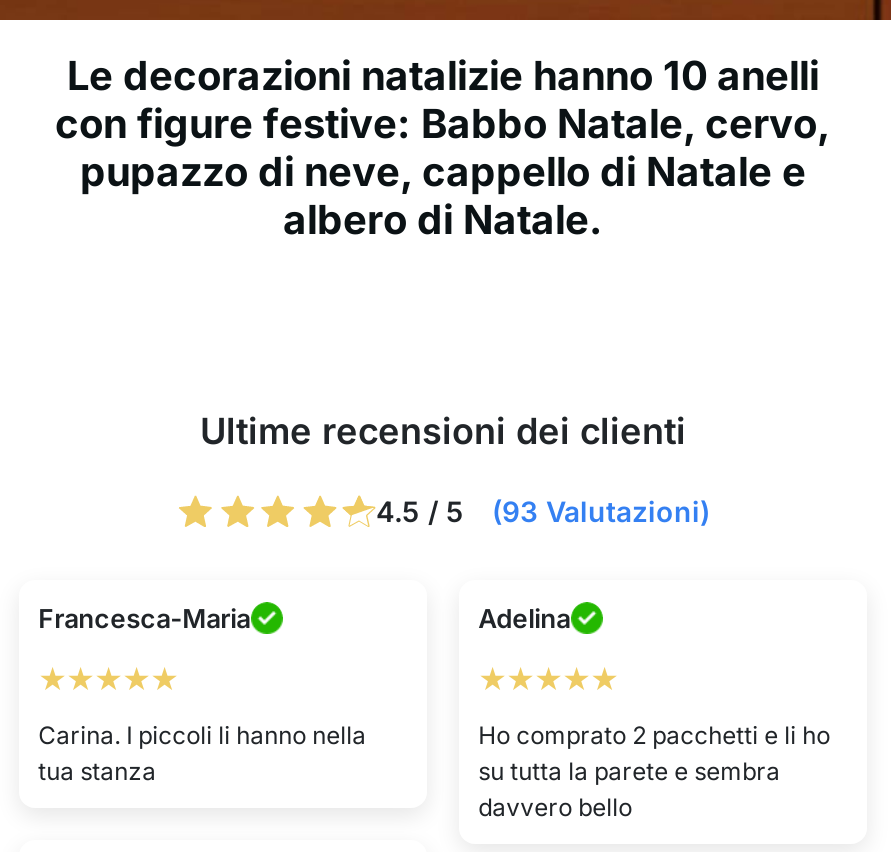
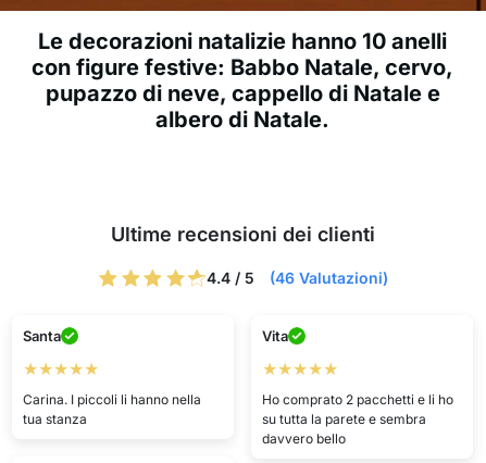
[376,494,710,528] 4.5 / 5 (93 Valutazioni) -> [206,268,388,287] 4.4 / 5 (46 Valutazioni)
[38,601,250,633] Francesca-Maria -> [22,327,60,344] Santa
[478,601,570,633] Adelina -> [262,327,288,344] Vita

